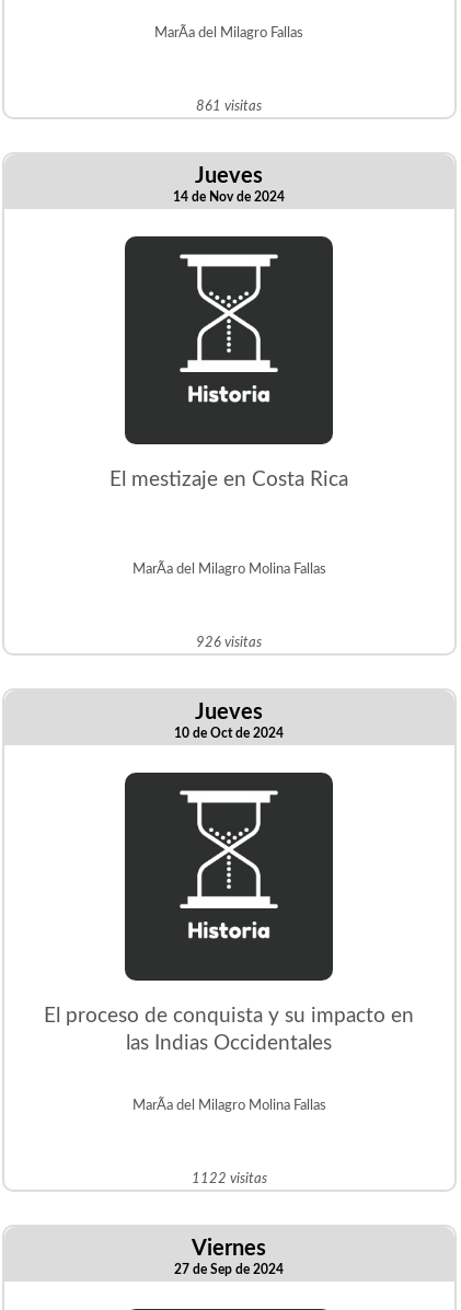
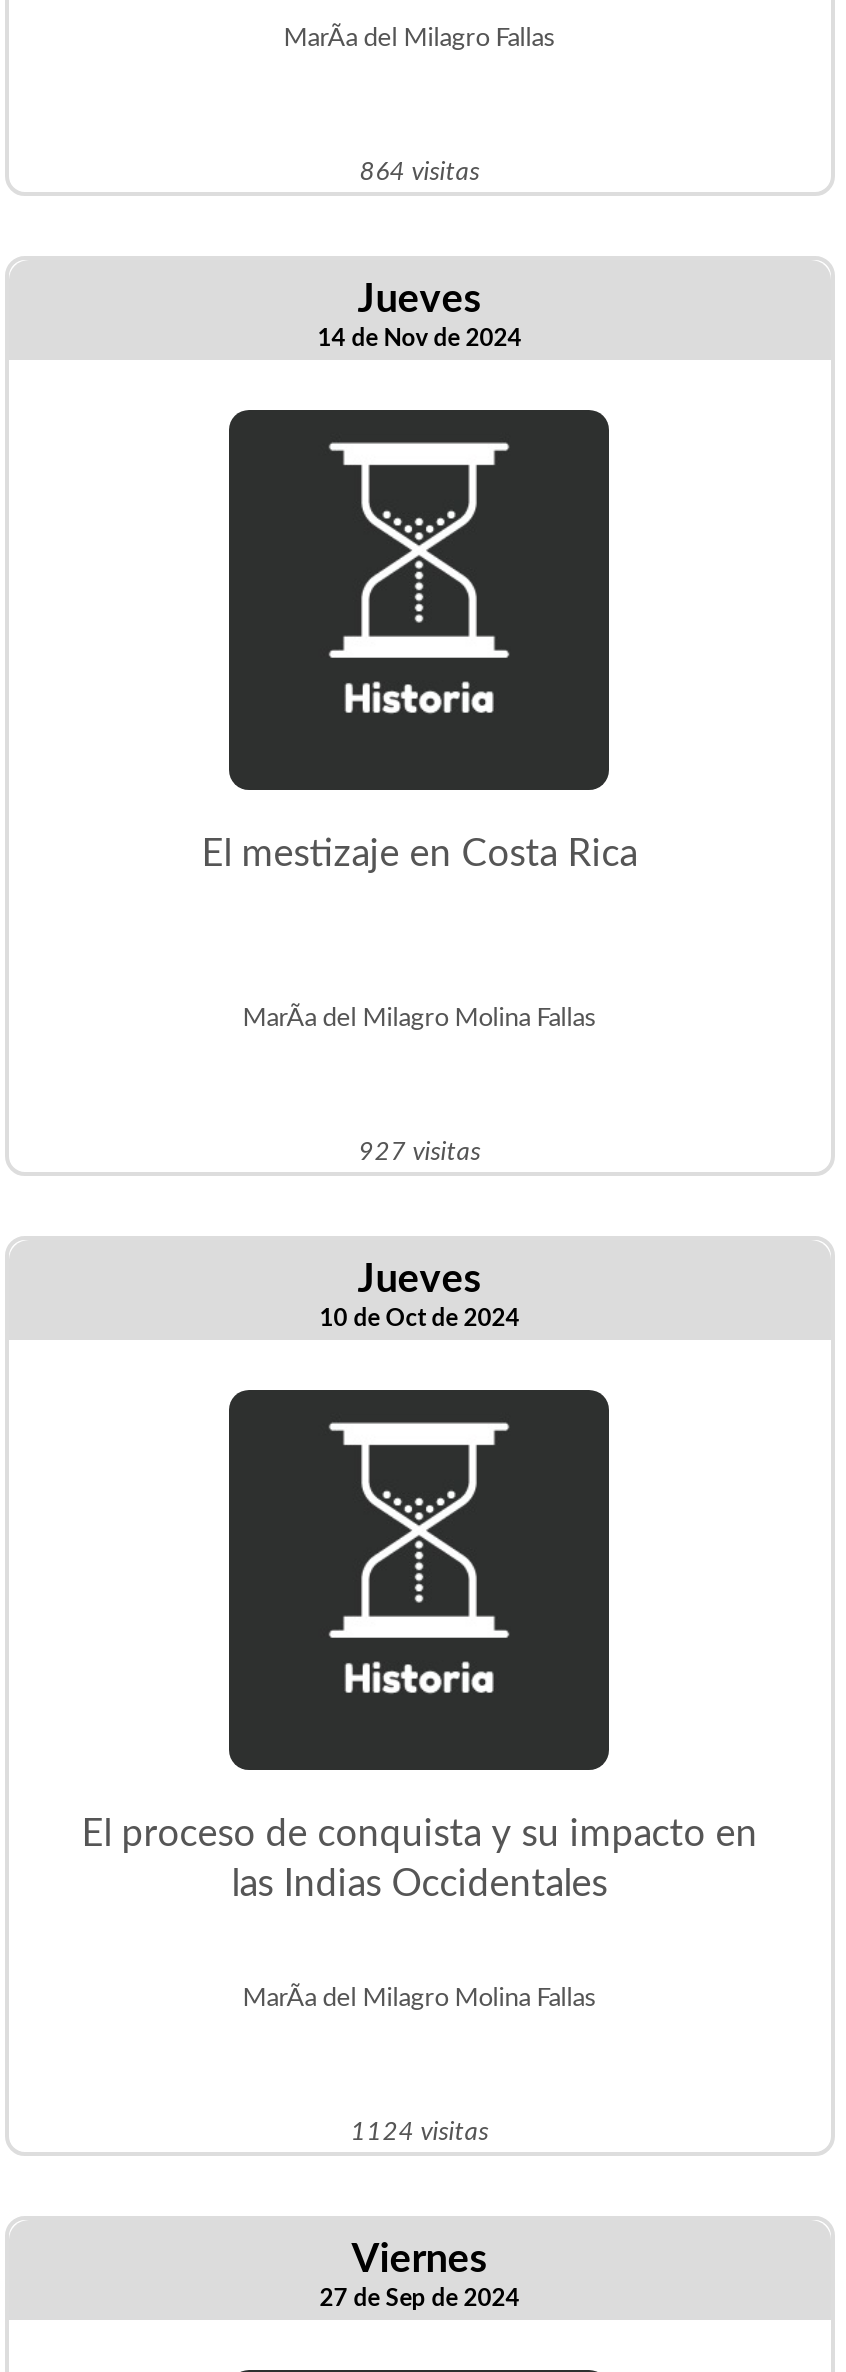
[196,98,262,114] 861 visitas -> [360,158,480,186] 864 visitas
[196,635,262,650] 926 visitas -> [359,1138,481,1166] 927 visitas
[191,1171,267,1186] 1122 visitas -> [351,2118,489,2146] 1124 visitas

